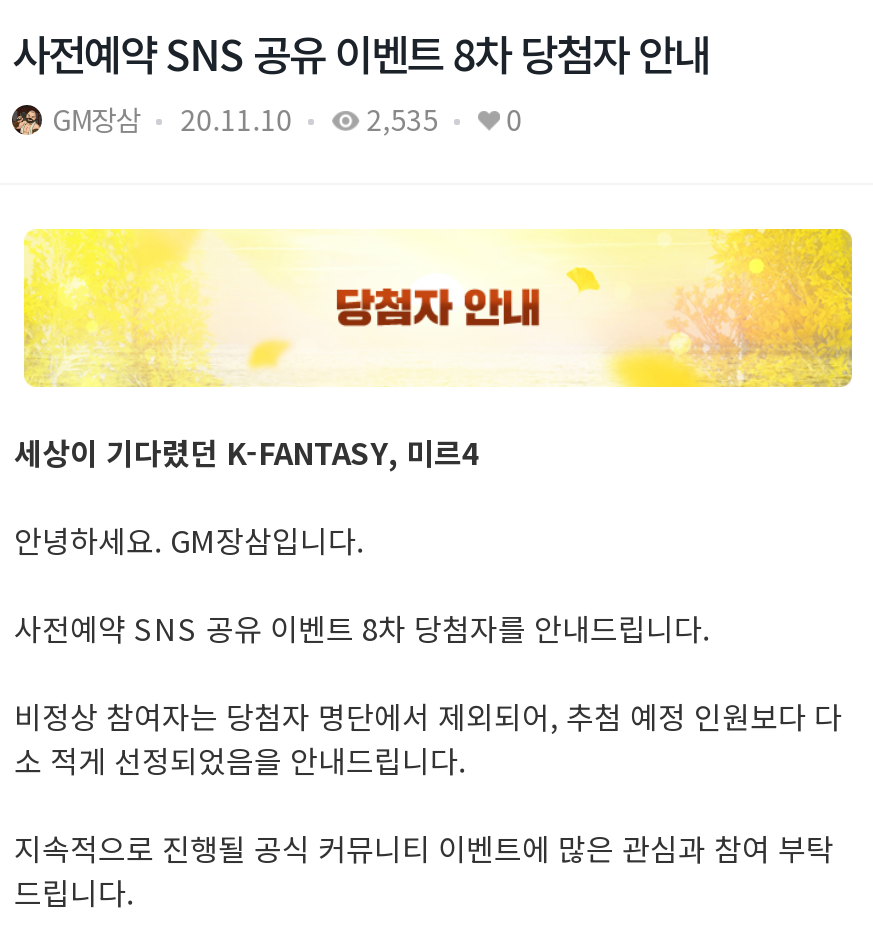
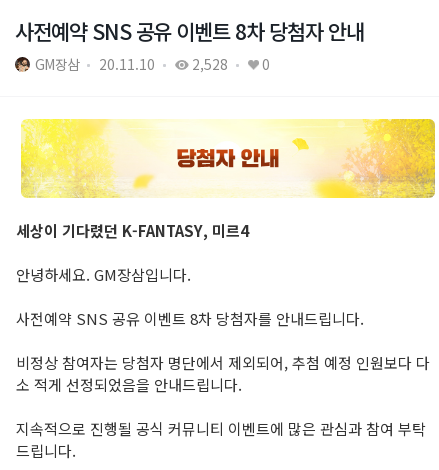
[366,99,438,139] 2,535 -> [192,54,228,74] 2,528

